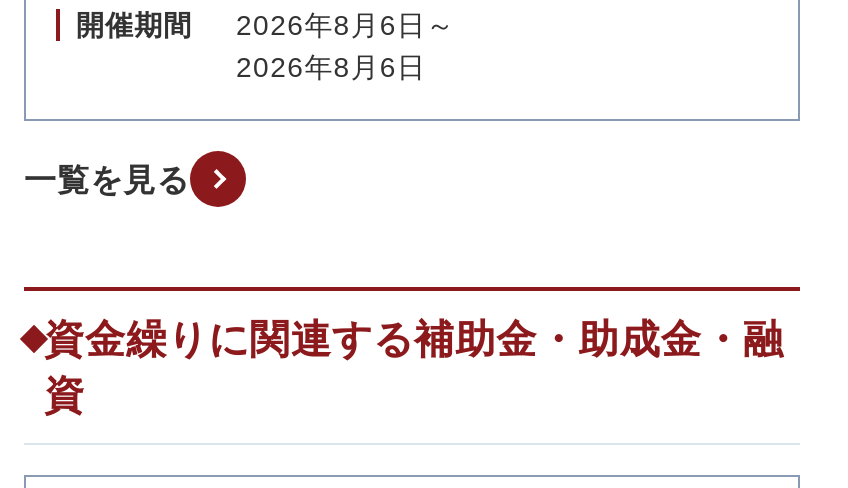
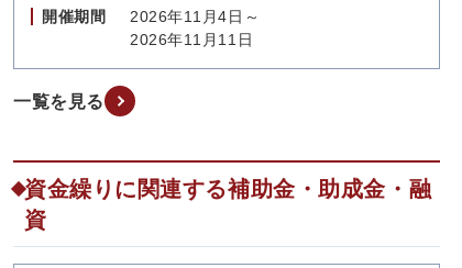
[76,9,455,41] 開催期間 2026年8月6日～ -> [42,8,260,25] 開催期間 2026年11月4日～
[236,51,426,83] 2026年8月6日 -> [130,31,253,48] 2026年11月11日

